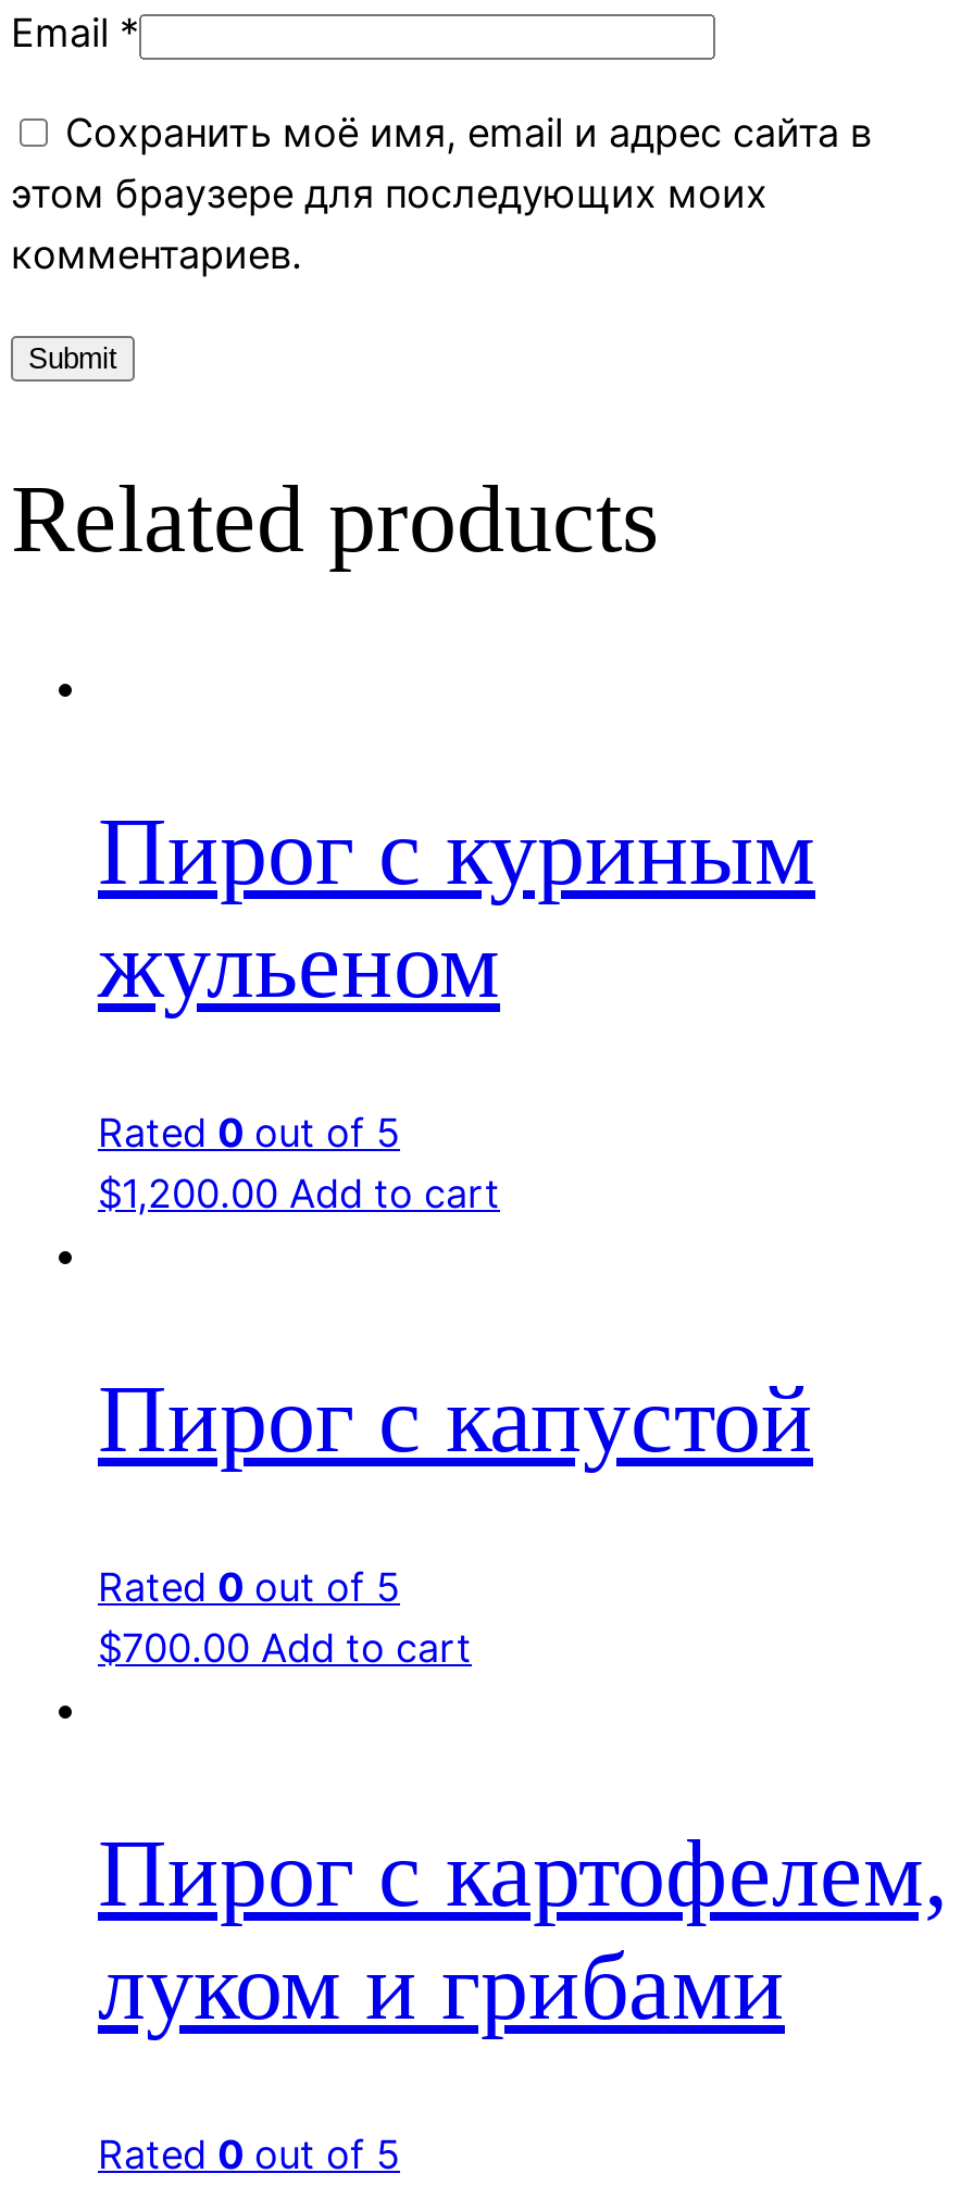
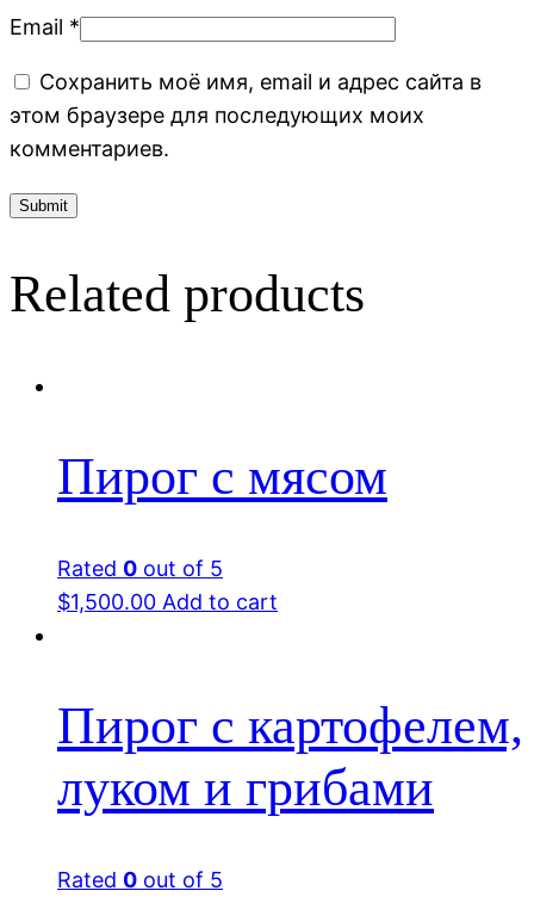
[98,800,815,1019] Пирог с куриным | жульеном -> [57,448,387,506] Пирог с мясом
[98,1170,813,1671] $1,200.00 Add to cart | Пирог с капустой | Rated 0 out of 5 | $700.00 Add to cart -> [57,589,278,614] $1,500.00 Add to cart

